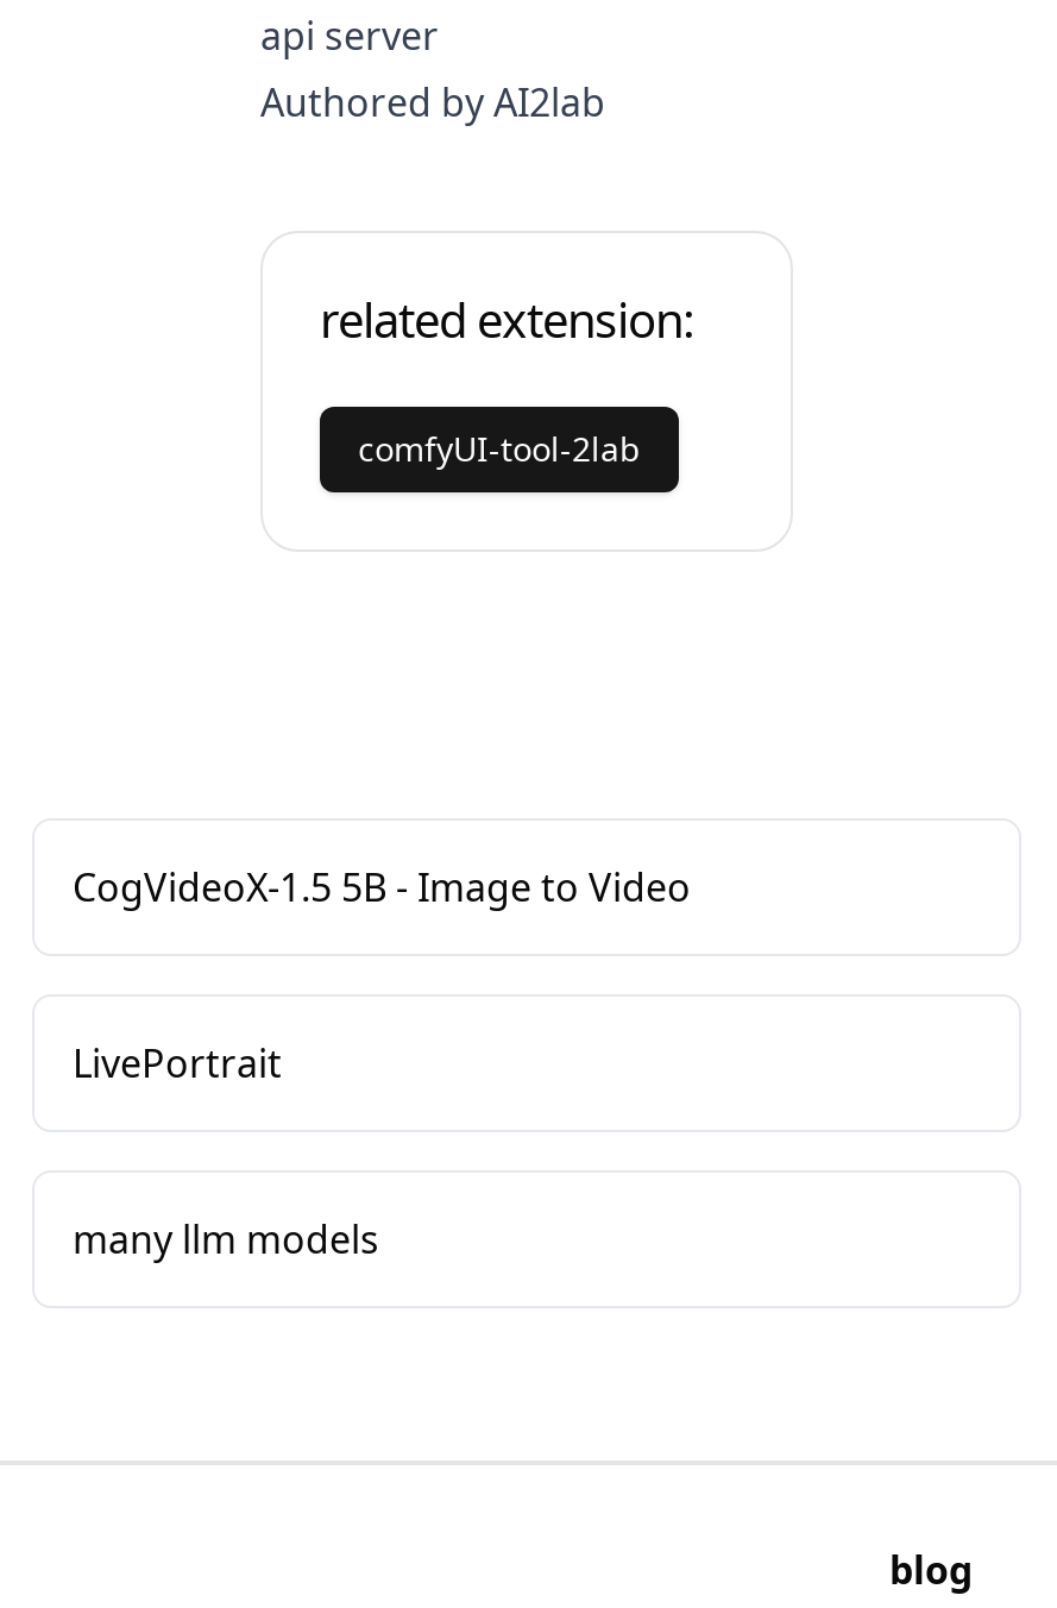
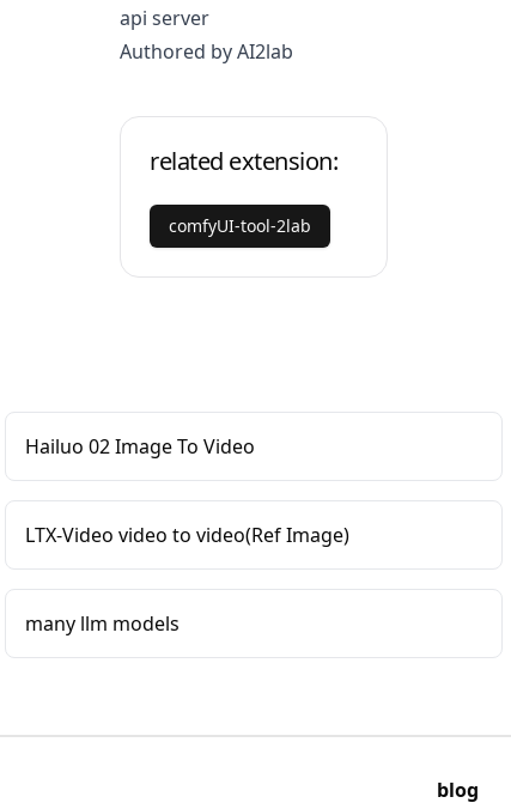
[73,861,691,913] CogVideoX-1.5 5B - Image to Video -> [25,433,255,460] Hailuo 02 Image To Video
[73,1037,282,1089] LivePortrait -> [25,522,349,548] LTX-Video video to video(Ref Image)

